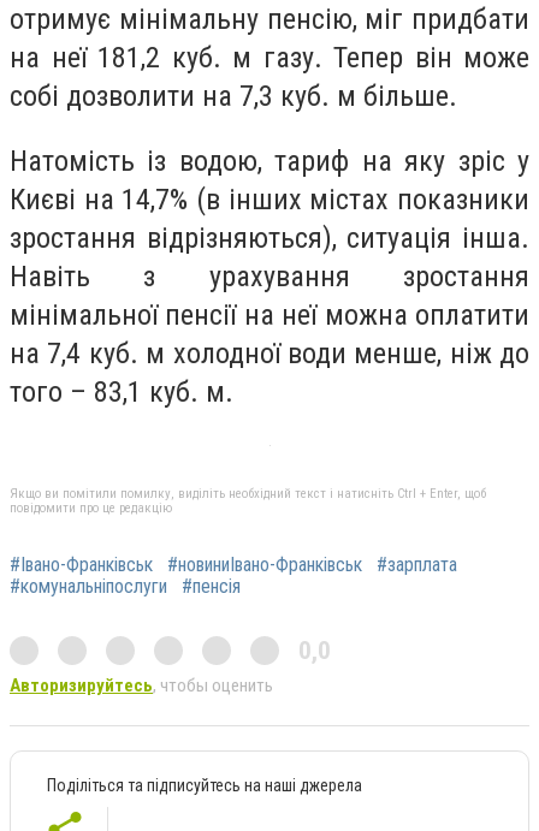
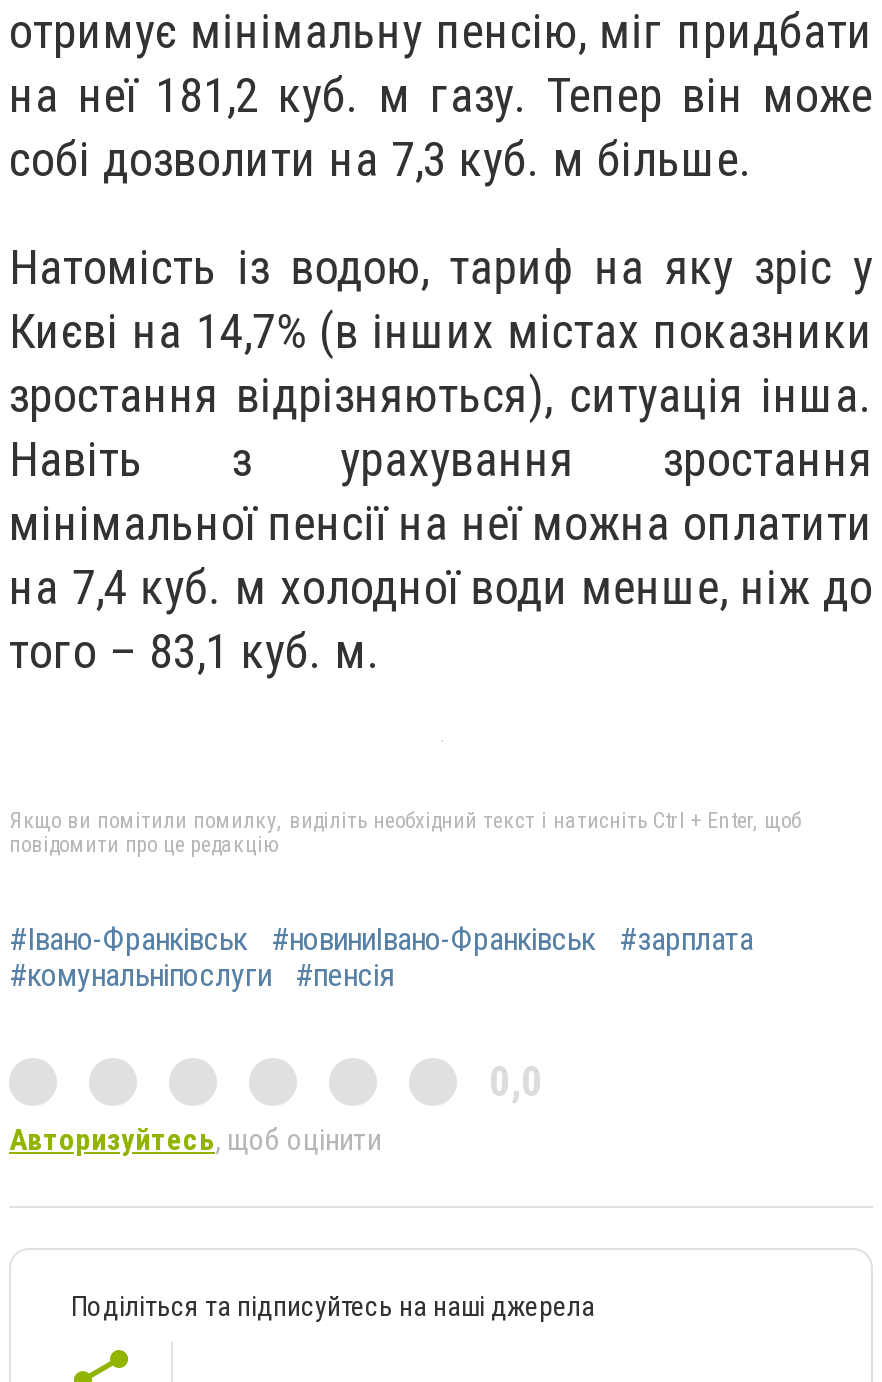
[10,675,273,697] Авторизируйтесь, чтобы оценить -> [9,1123,381,1159] Авторизуйтесь, щоб оцінити

